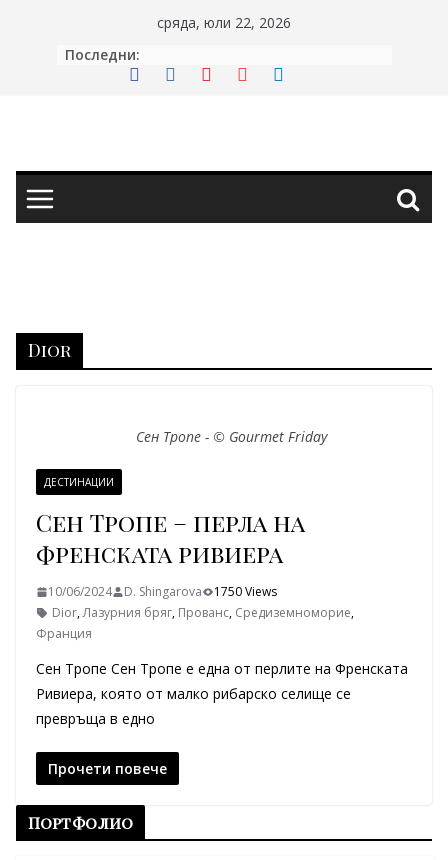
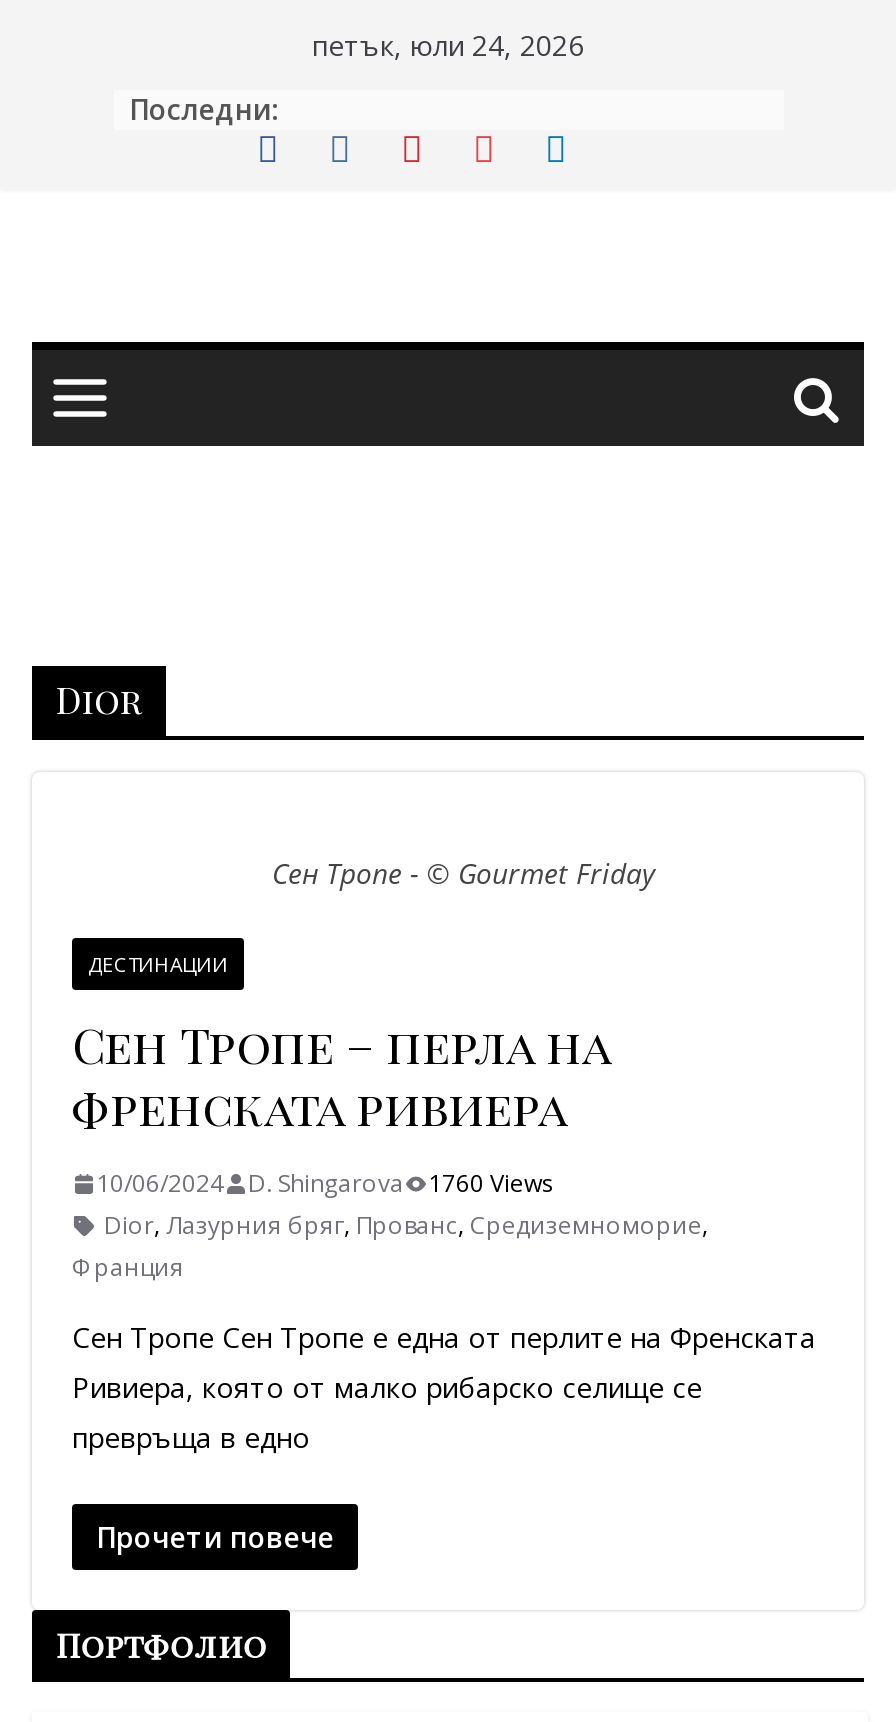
[157,13,291,32] сряда, юли 22, 2026 -> [312,26,584,64] петък, юли 24, 2026
[48,583,277,600] 10/06/2024 D. Shingarova 1750 Views -> [96,1166,554,1200] 10/06/2024 D. Shingarova 1760 Views

